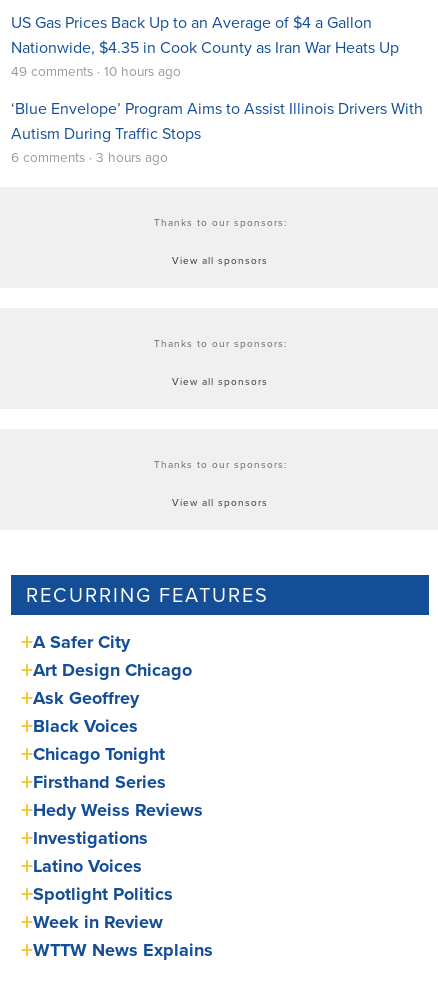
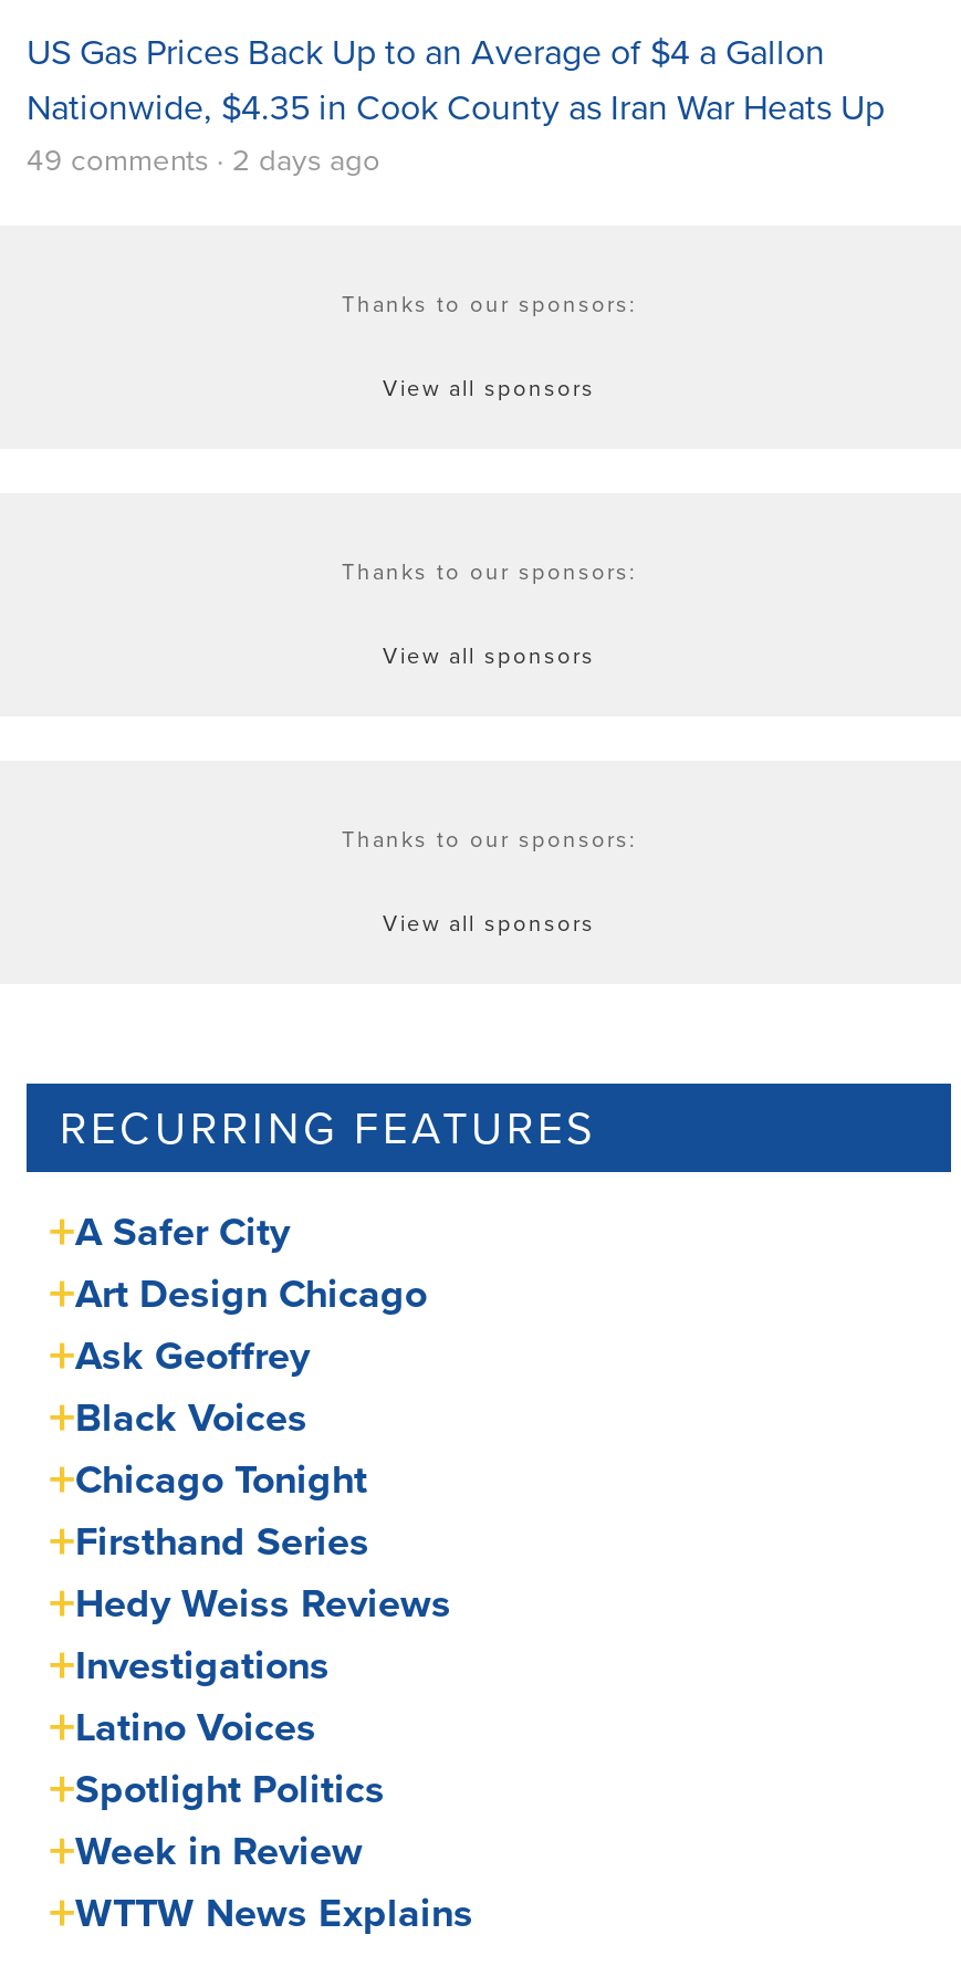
[11,61,423,166] 49 comments · 10 hours ago | ‘Blue Envelope’ Program Aims to Assist Illinois Drivers With | Autism During Traffic Stops | 6 comments · 3 hours ago -> [27,138,380,180] 49 comments · 2 days ago

